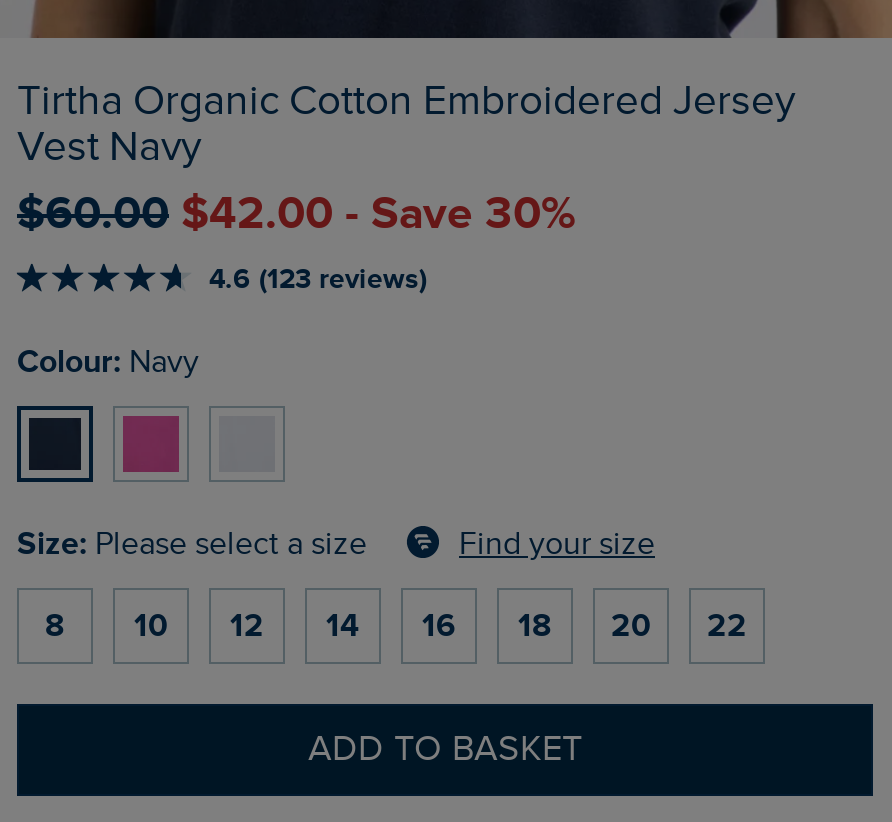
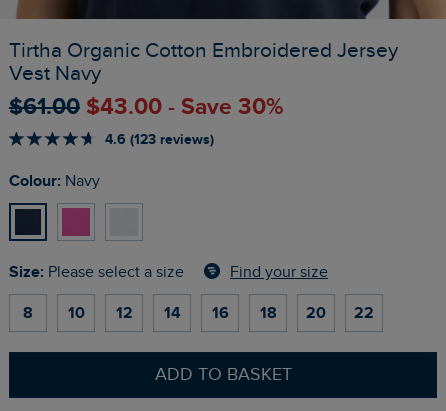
[17,186,575,242] $‌60.00 $‌42.00 - Save 30% -> [9,93,283,121] $‌61.00 $‌43.00 - Save 30%

